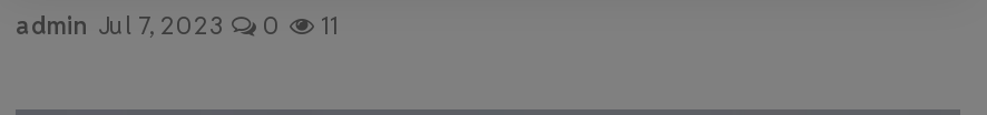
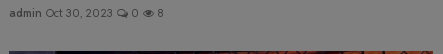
[16,10,223,40] admin Jul 7, 2023 -> [9,6,113,20] admin Oct 30, 2023
[314,10,339,40] 11 -> [154,6,164,20] 8

